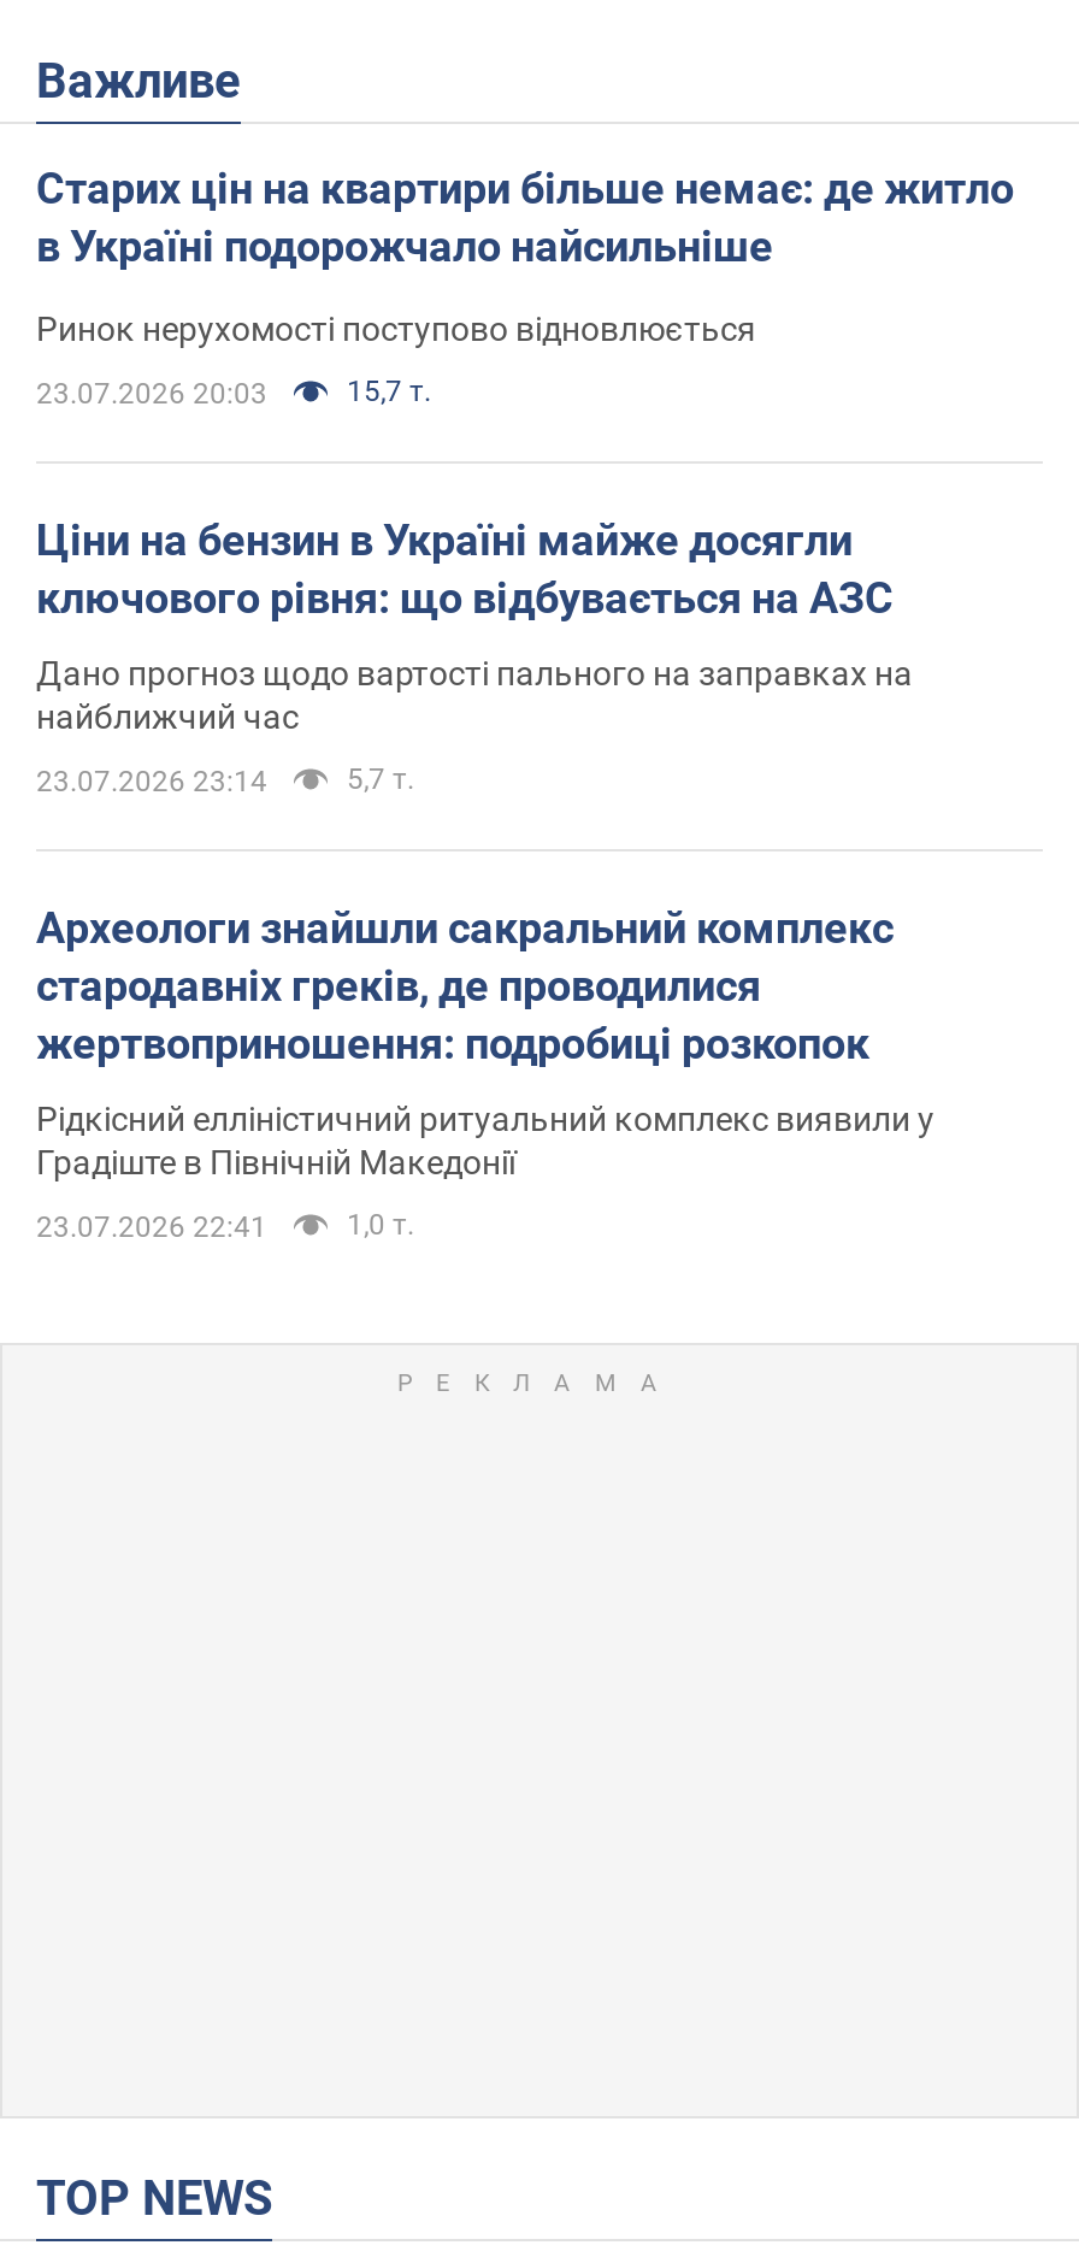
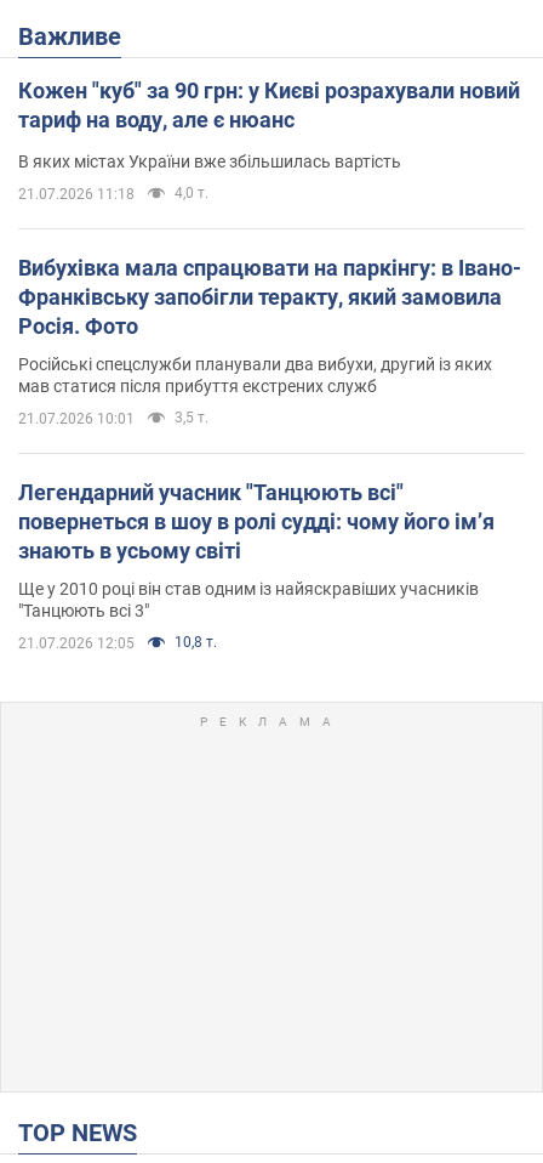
[36,162,1014,270] Старих цін на квартири більше немає: де житло | в Україні подорожчало найсильніше -> [18,77,520,132] Кожен "куб" за 90 грн: у Києві розрахували новий | тариф на воду, але є нюанс
[36,309,756,347] Ринок нерухомості поступово відновлюється -> [18,151,401,171] В яких містах України вже збільшилась вартість
[36,374,431,410] 23.07.2026 20:03 | 15,7 т. -> [18,184,208,202] 21.07.2026 11:18 | 4,0 т.
[36,514,894,622] Ціни на бензин в Україні майже досягли | ключового рівня: що відбувається на АЗС -> [18,255,521,338] Вибухівка мала спрацювати на паркінгу: в Івано- | Франківську запобігли теракту, який замовила | Росія. Фото
[36,653,913,735] Дано прогноз щодо вартості пального на заправках на | найближчий час -> [18,354,492,395] Російські спецслужби планували два вибухи, другий із яких | мав статися після прибуття екстрених служб
[36,762,414,798] 23.07.2026 23:14 | 5,7 т. -> [18,409,208,427] 21.07.2026 10:01 | 3,5 т.
[36,901,894,1068] Археологи знайшли сакральний комплекс | стародавніх греків, де проводилися | жертвоприношення: подробиці розкопок -> [18,479,495,563] Легендарний учасник "Танцюють всі" | повернеться в шоу в ролі судді: чому його імʼя | знають в усьому світі
[36,1099,934,1181] Рідкісний елліністичний ритуальний комплекс виявили у | Градіште в Північній Македонії -> [18,579,479,620] Ще у 2010 році він став одним із найяскравіших учасників | "Танцюють всі 3"
[36,1207,414,1243] 23.07.2026 22:41 | 1,0 т. -> [18,633,217,652] 21.07.2026 12:05 | 10,8 т.

